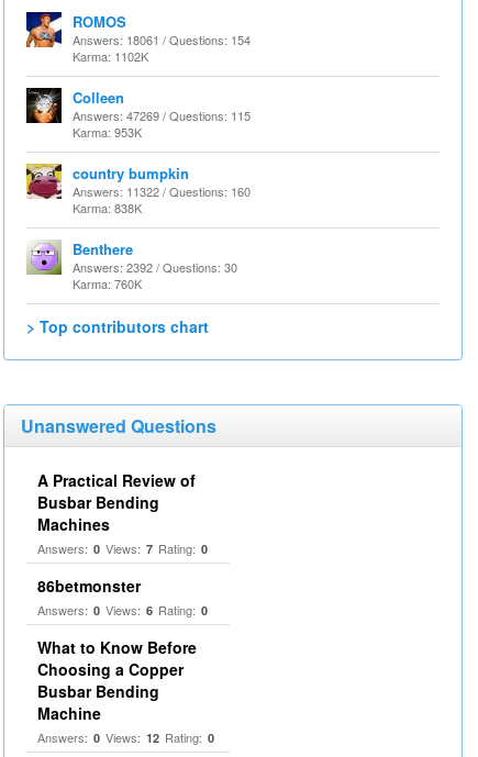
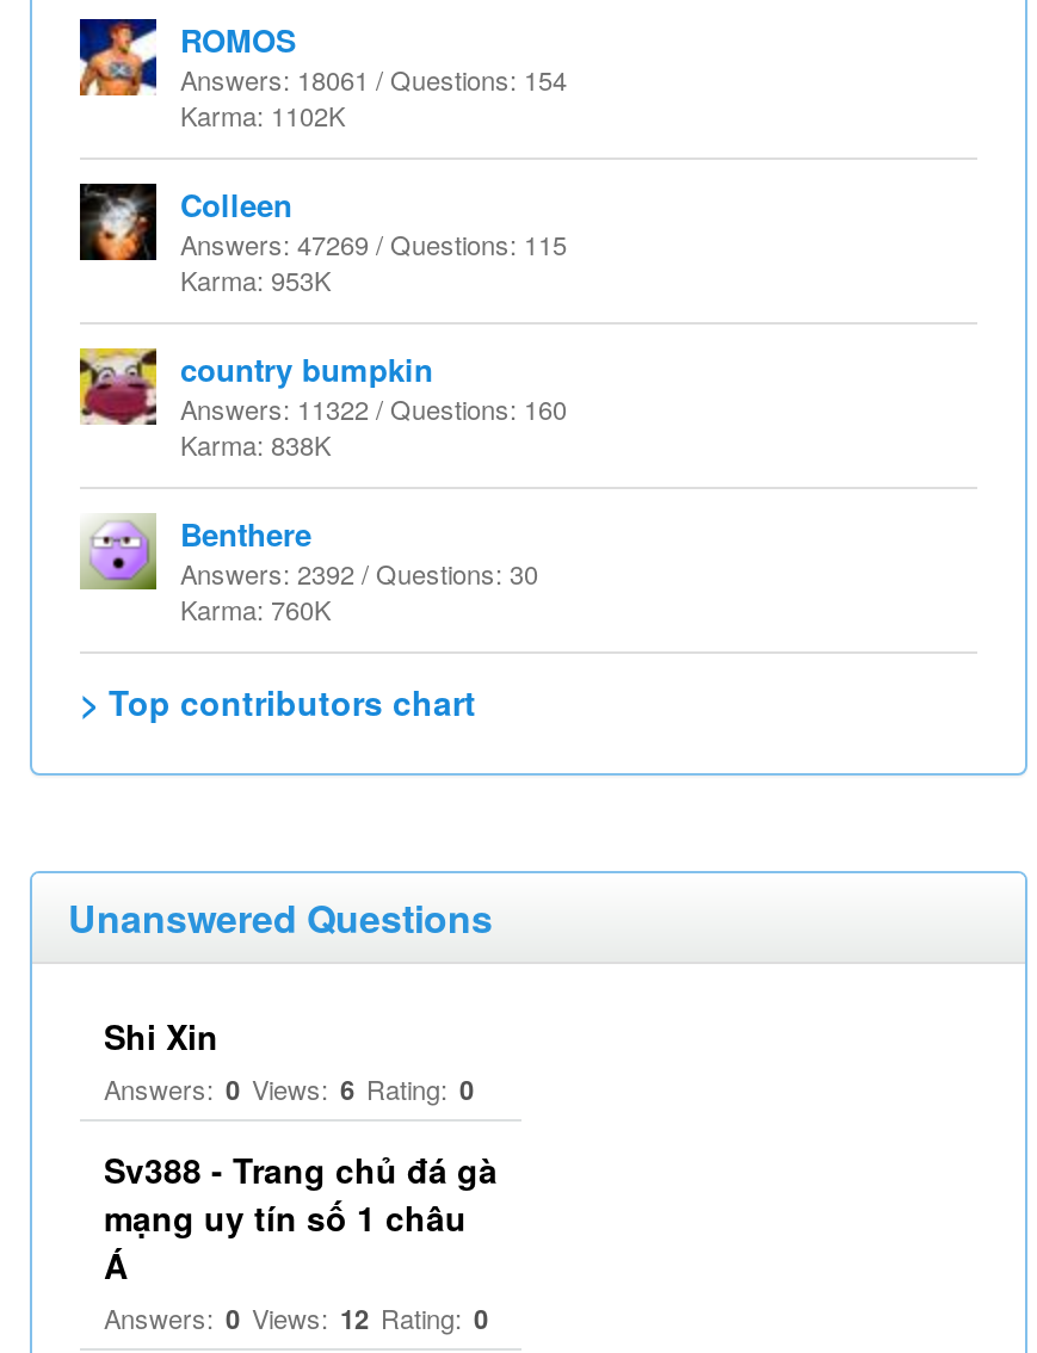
[37,469,208,597] A Practical Review of | Busbar Bending | Machines | Answers: 0 Views: 7 Rating: 0 | 86betmonster -> [104,1012,218,1059] Shi Xin
[37,636,197,724] What to Know Before | Choosing a Copper | Busbar Bending | Machine -> [104,1145,498,1289] Sv388 - Trang chủ đá gà | mạng uy tín số 1 châu | Á

